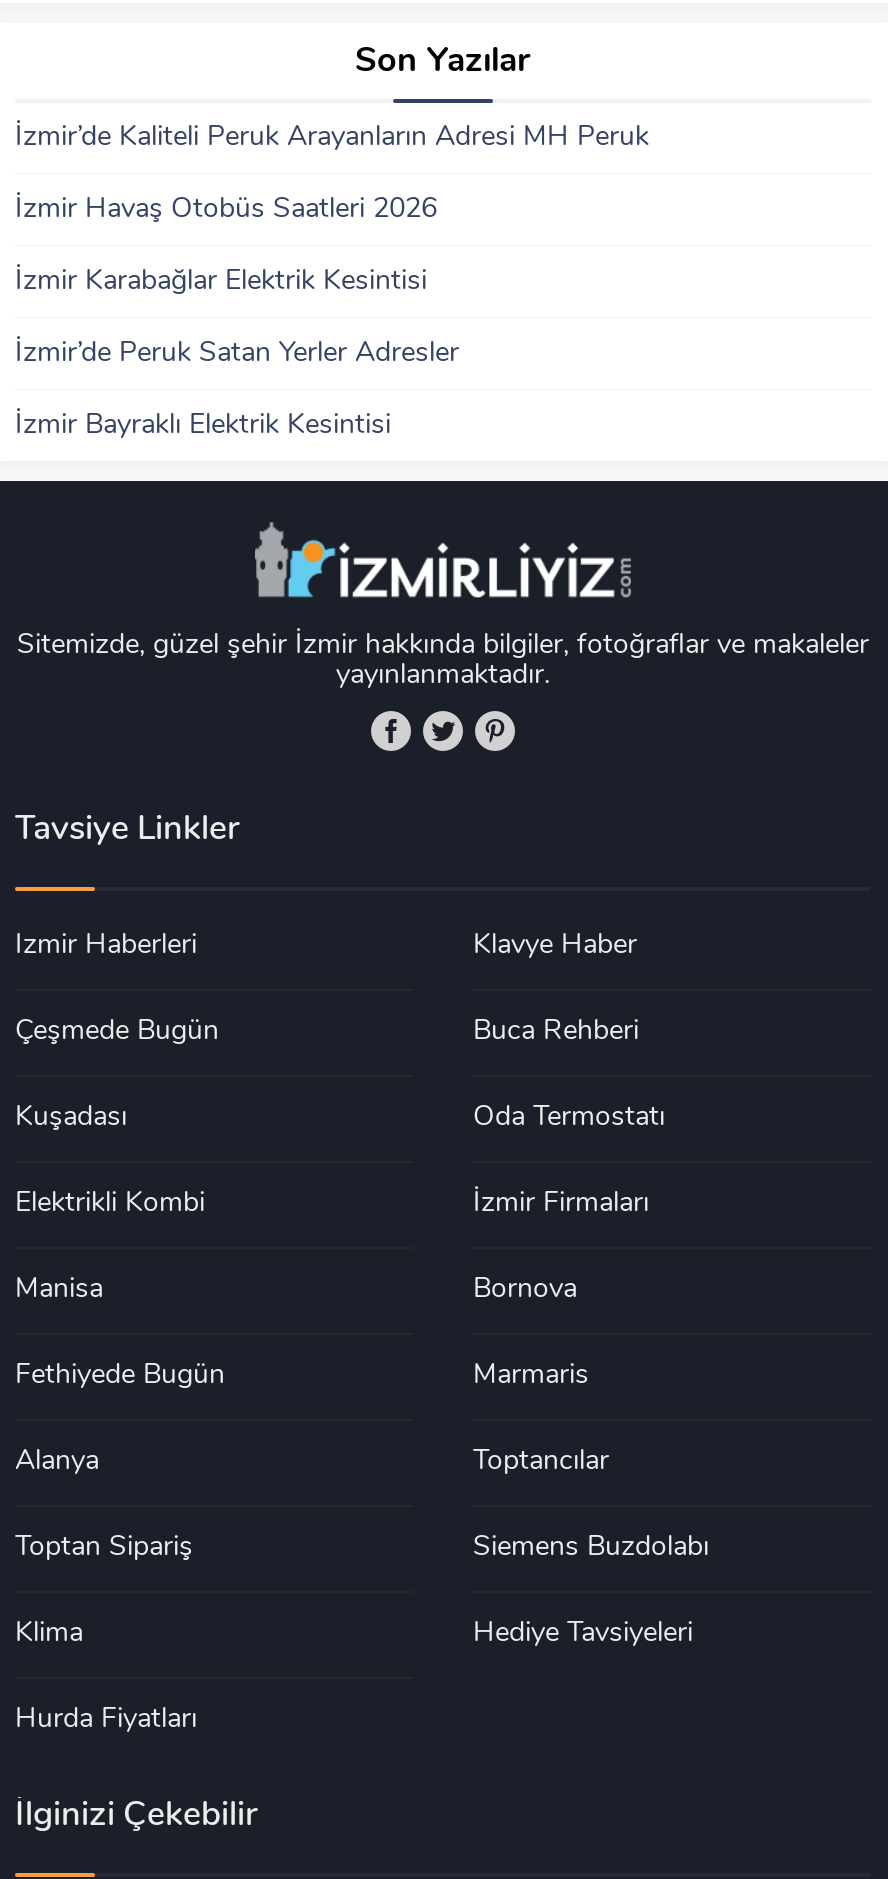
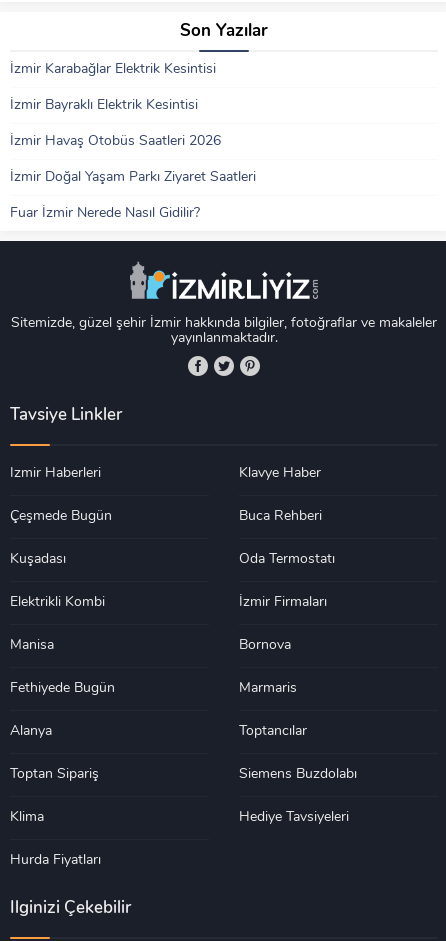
[15,124,649,154] İzmir’de Kaliteli Peruk Arayanların Adresi MH Peruk -> none
moved [15,196,437,226] -> [10,134,221,149]: İzmir Havaş Otobüs Saatleri 2026
moved [15,268,427,298] -> [10,62,216,77]: İzmir Karabağlar Elektrik Kesintisi
[15,340,459,370] İzmir’de Peruk Satan Yerler Adresler -> none
moved [15,412,391,442] -> [10,98,198,113]: İzmir Bayraklı Elektrik Kesintisi
none -> [10,170,256,221] İzmir Doğal Yaşam Parkı Ziyaret Saatleri | Fuar İzmir Nerede Nasıl Gidilir?

